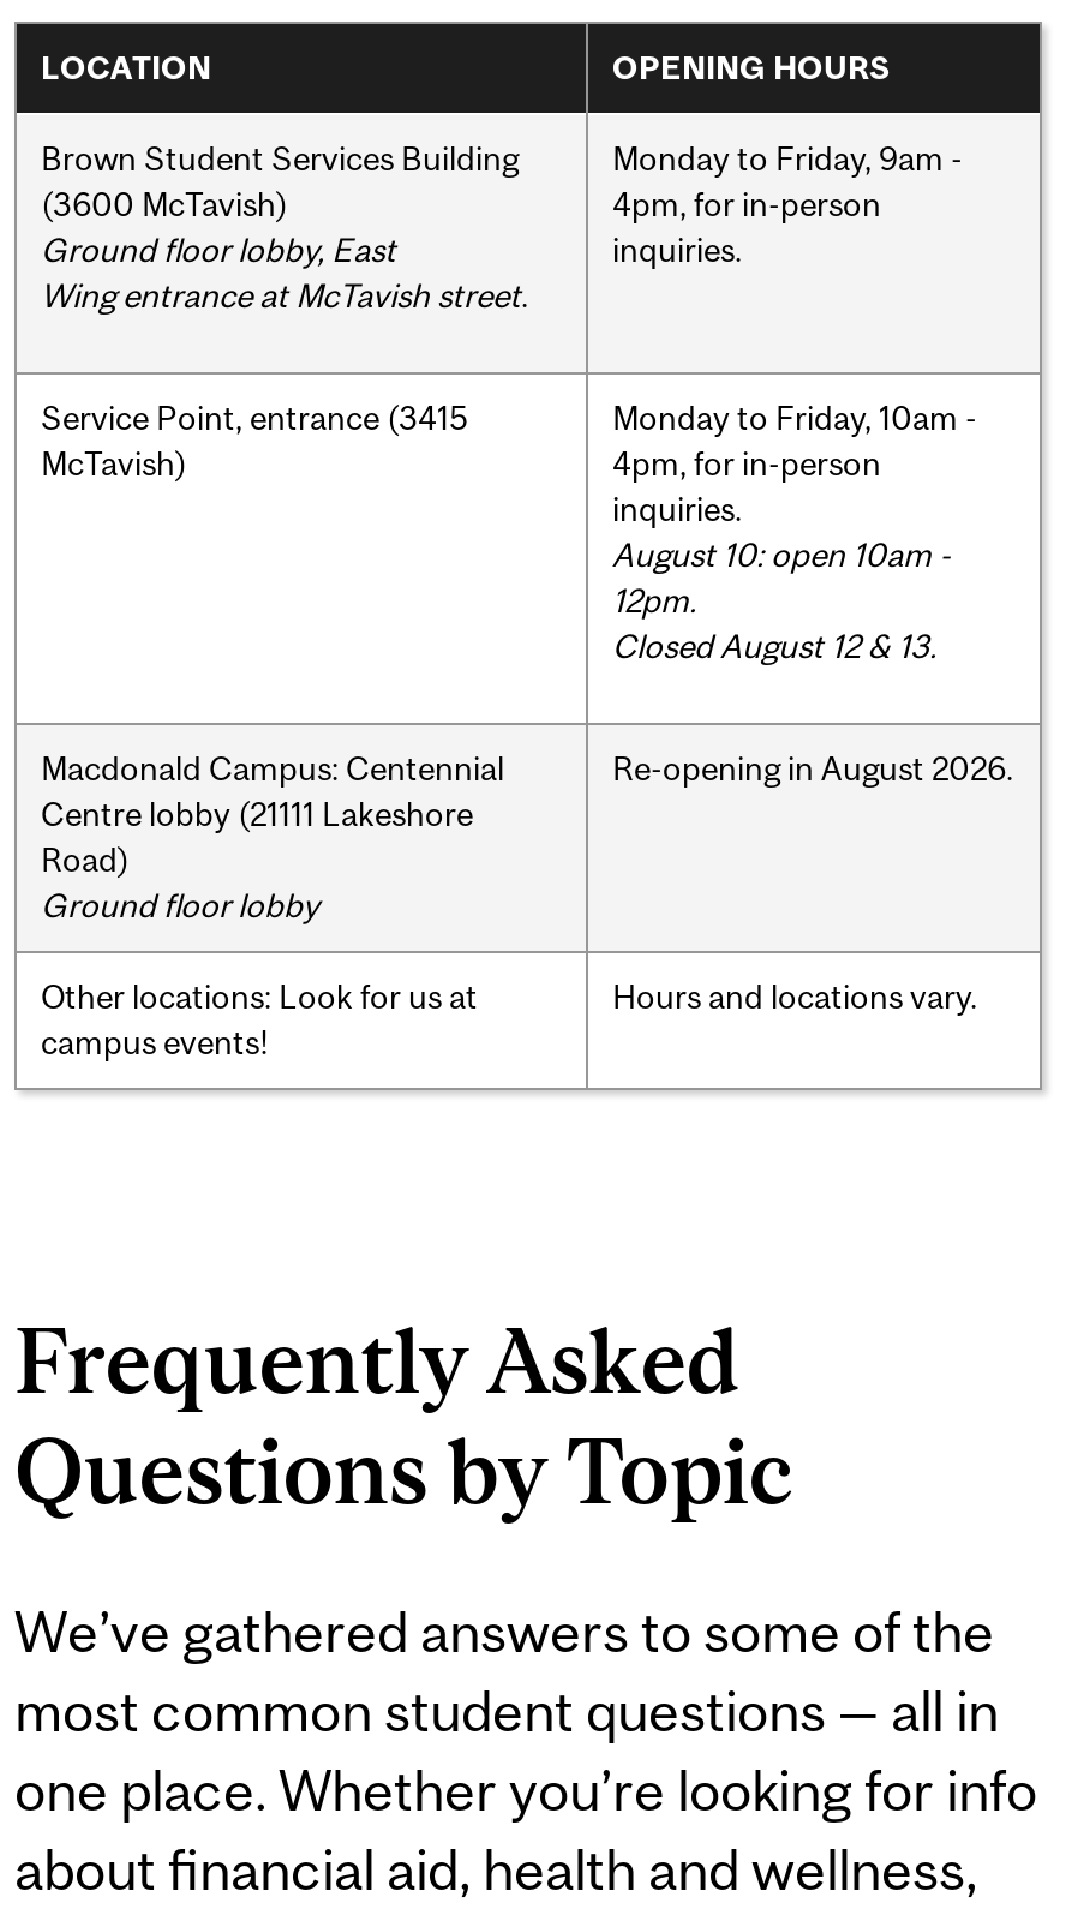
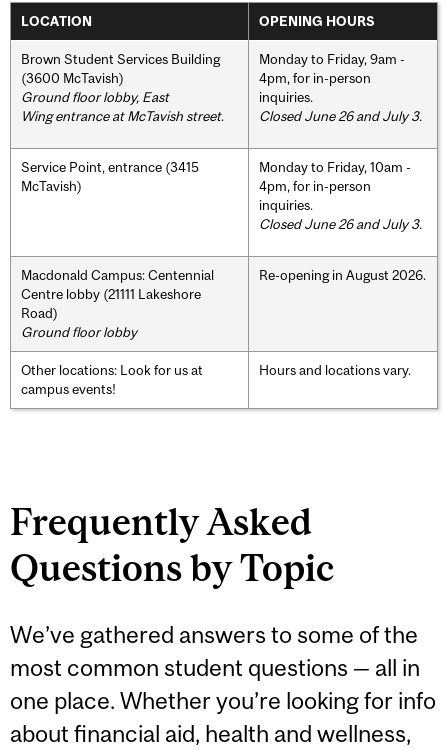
none -> [259,108,422,124] Closed June 26 and July 3.
[612,535,951,664] August 10: open 10am - | 12pm. | Closed August 12 & 13. -> [259,216,422,232] Closed June 26 and July 3.

